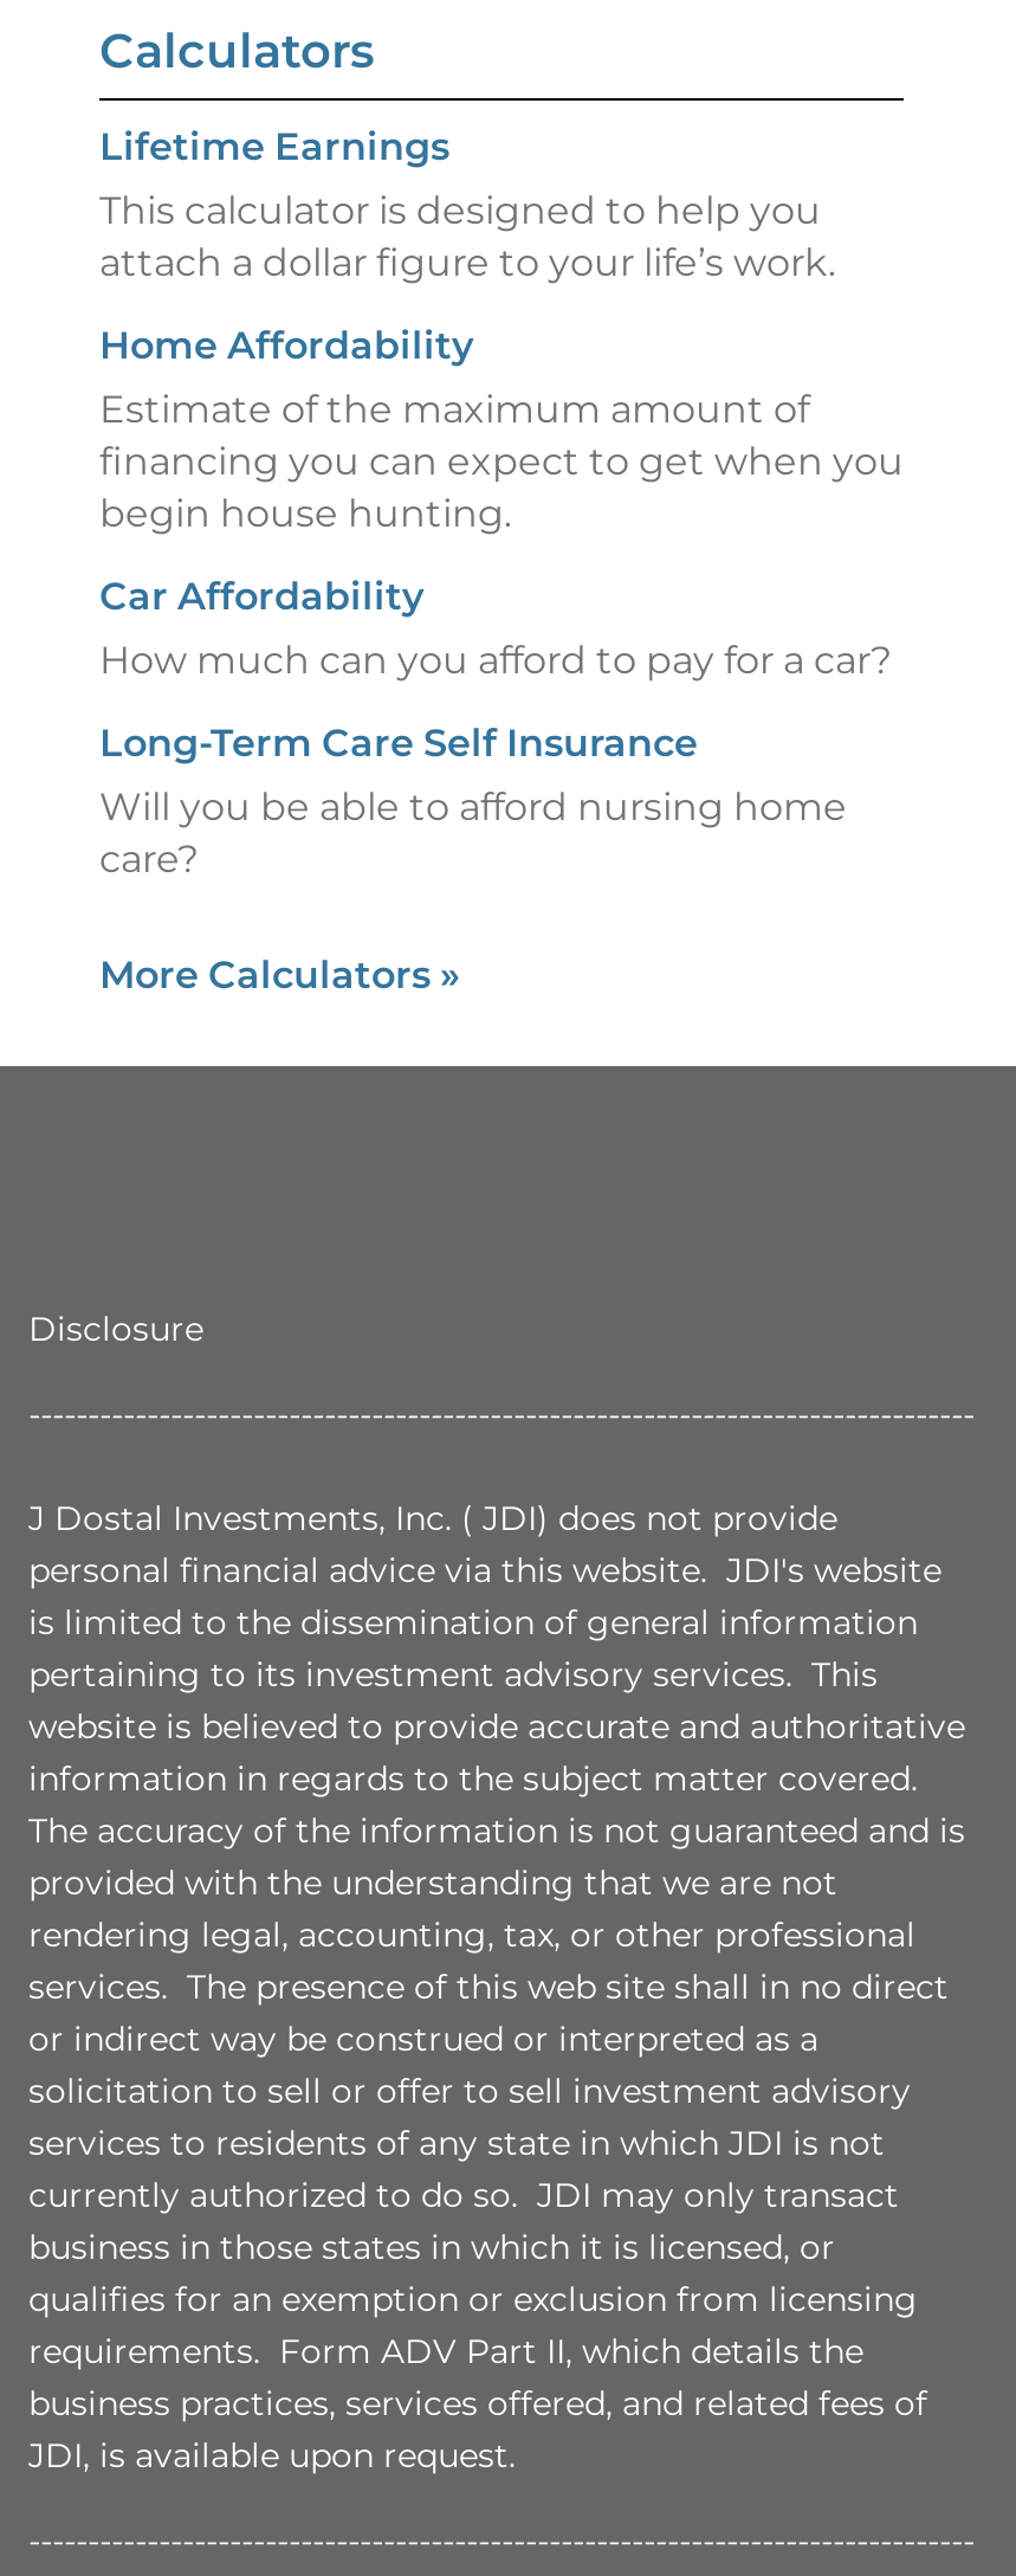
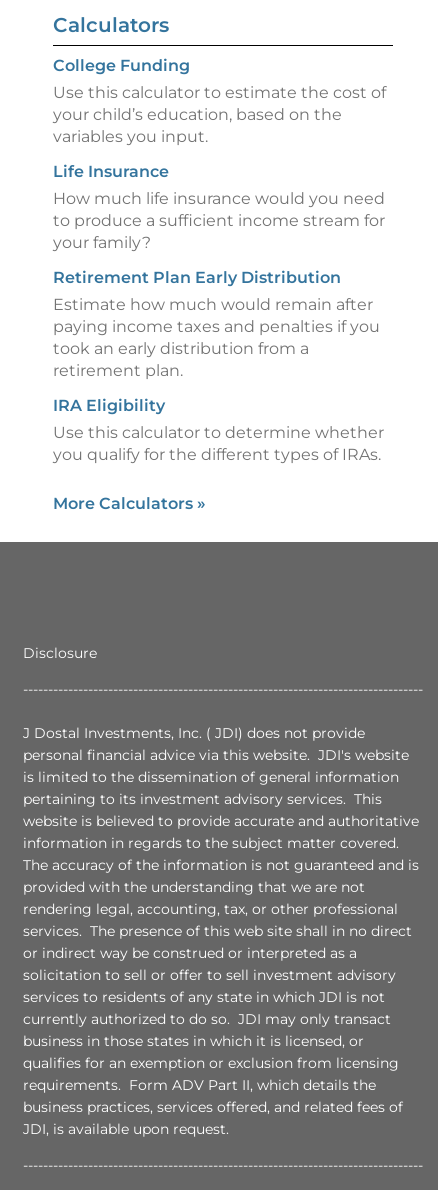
[99,123,835,284] Lifetime Earnings | This calculator is designed to help you | attach a dollar figure to your life’s work. -> [53,56,386,146] College Funding | Use this calculator to estimate the cost of | your child’s education, based on the | variables you input.
[99,322,904,535] Home Affordability | Estimate of the maximum amount of | financing you can expect to get when you | begin house hunting. -> [53,162,385,252] Life Insurance | How much life insurance would you need | to produce a sufficient income stream for | your family?
[99,573,892,682] Car Affordability | How much can you afford to pay for a car? -> [53,268,380,380] Retirement Plan Early Distribution | Estimate how much would remain after | paying income taxes and penalties if you | took an early distribution from a | retirement plan.
[99,720,847,881] Long-Term Care Self Insurance | Will you be able to afford nursing home | care? -> [53,396,384,464] IRA Eligibility | Use this calculator to determine whether | you qualify for the different types of IRAs.

